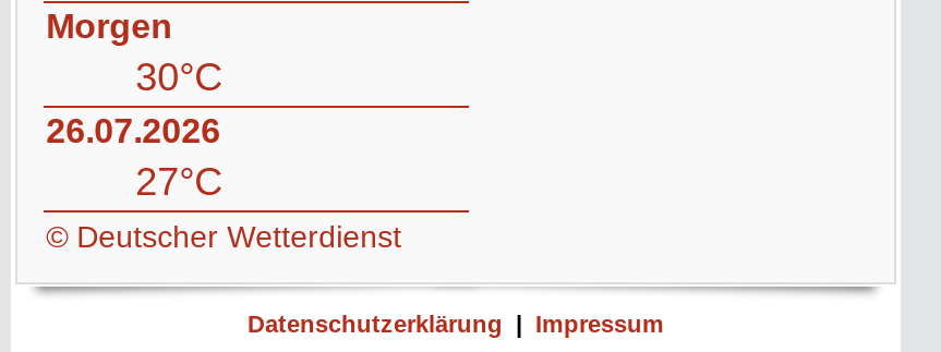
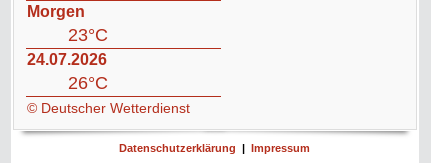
[46,54,223,203] 30°C | 26.07.2026 | 27°C -> [27,25,108,93] 23°C | 24.07.2026 | 26°C

